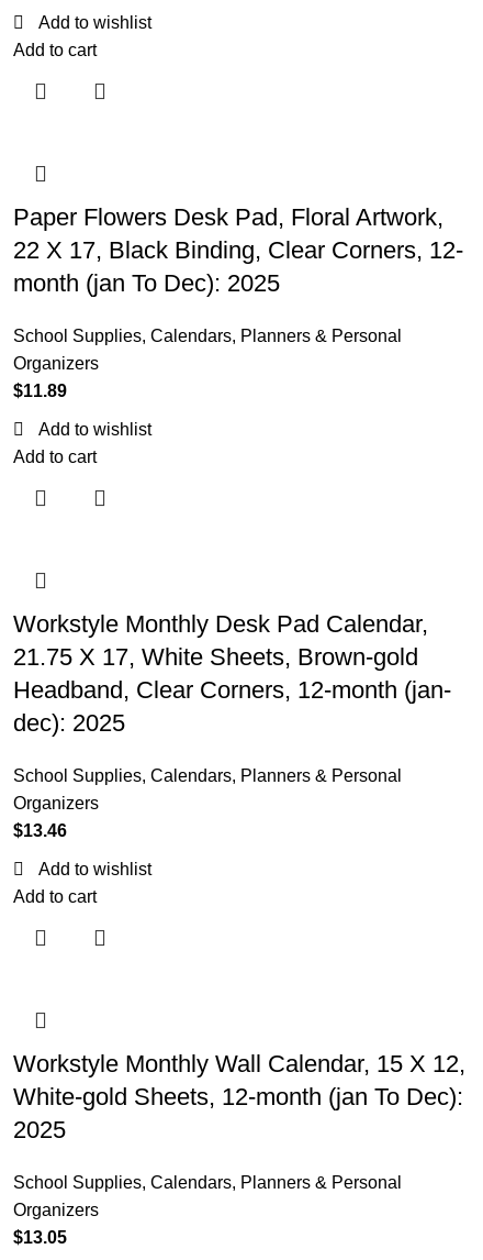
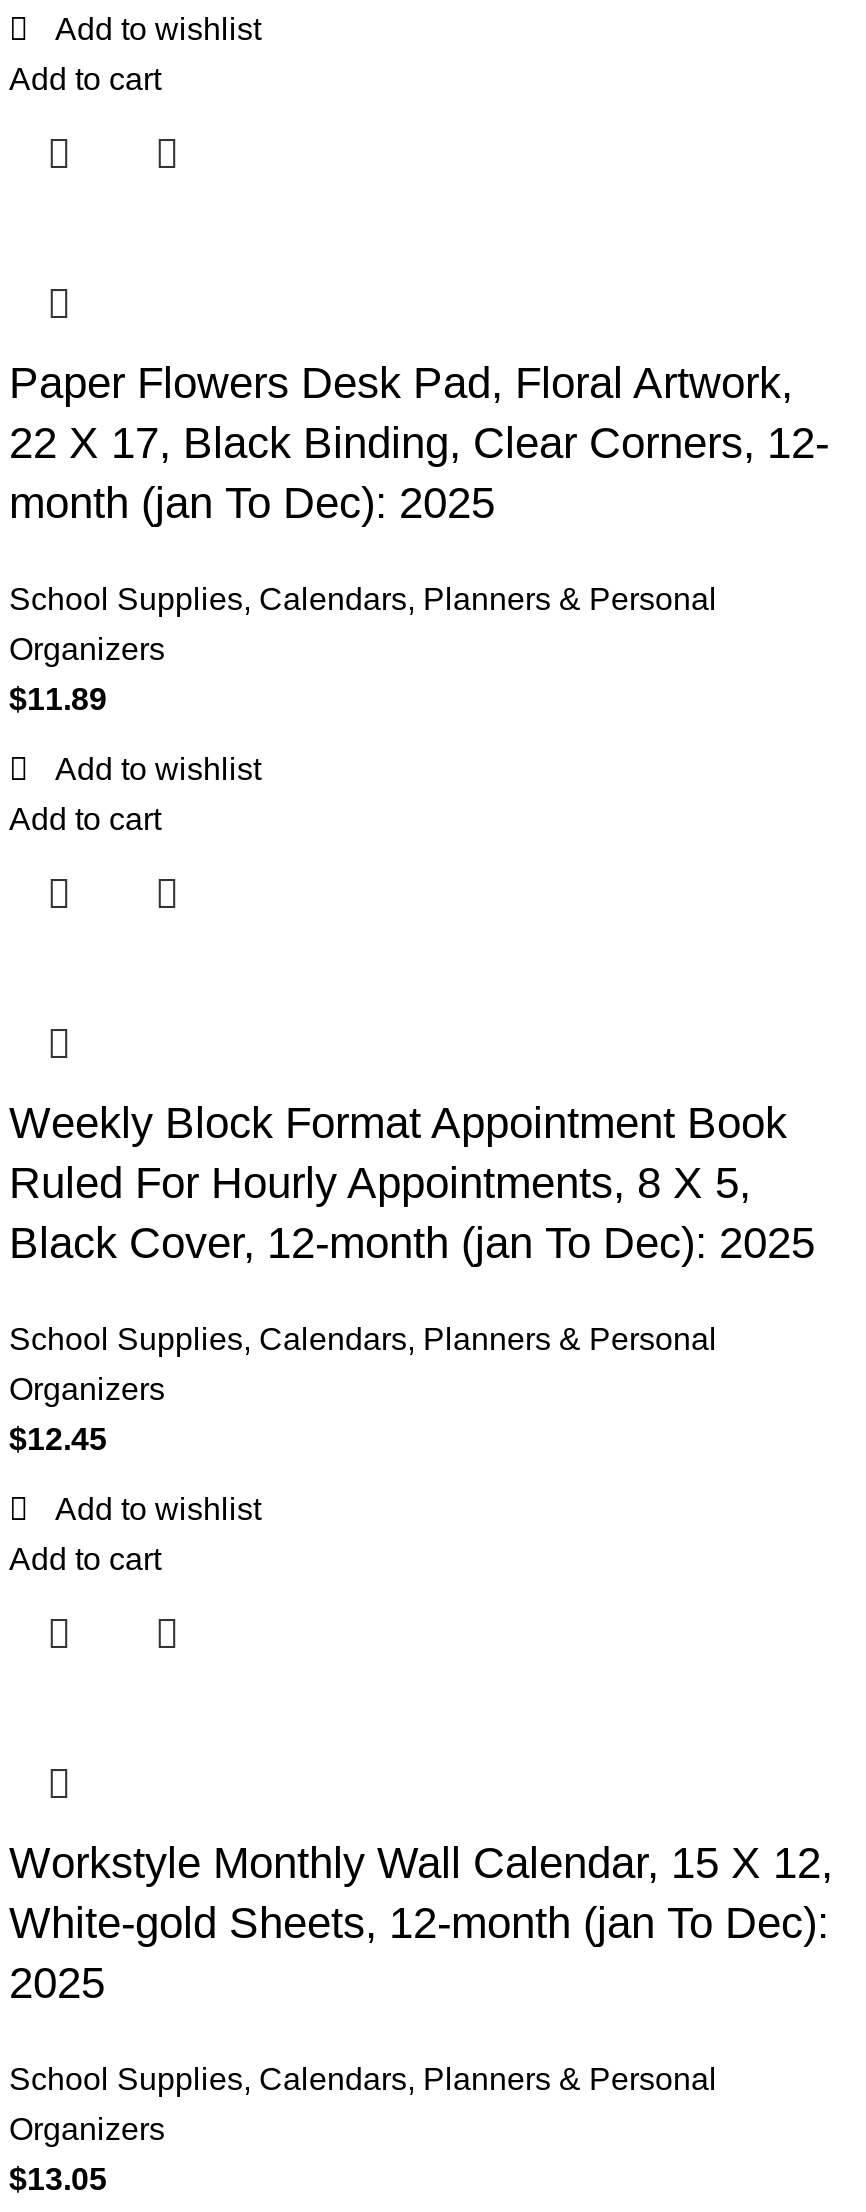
[13,610,451,736] Workstyle Monthly Desk Pad Calendar, | 21.75 X 17, White Sheets, Brown-gold | Headband, Clear Corners, 12-month (jan- | dec): 2025 -> [9,1097,815,1267] Weekly Block Format Appointment Book | Ruled For Hourly Appointments, 8 X 5, | Black Cover, 12-month (jan To Dec): 2025
[13,821,67,840] $13.46 -> [9,1421,107,1455] $12.45

